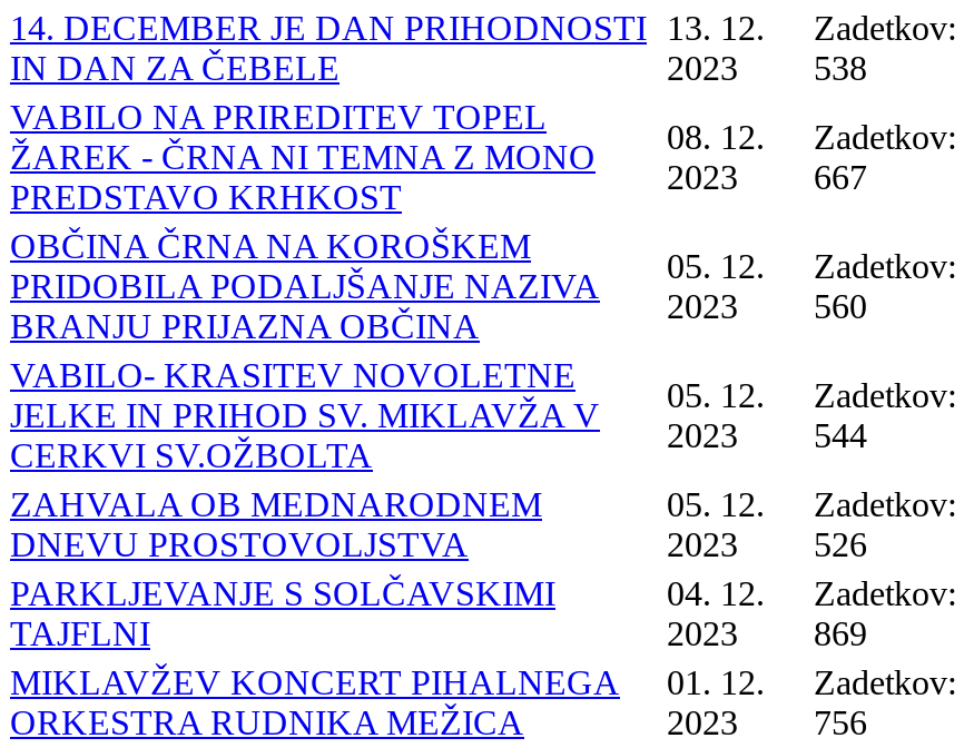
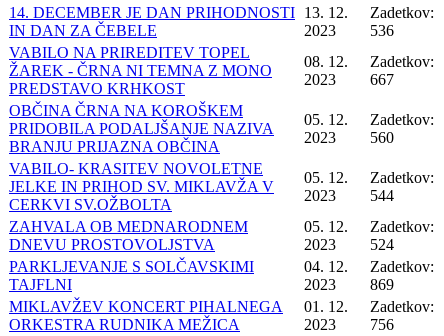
[814,49,867,86] 538 -> [370,22,394,39] 536
[667,525,867,563] 2023 526 -> [304,236,394,253] 2023 524

